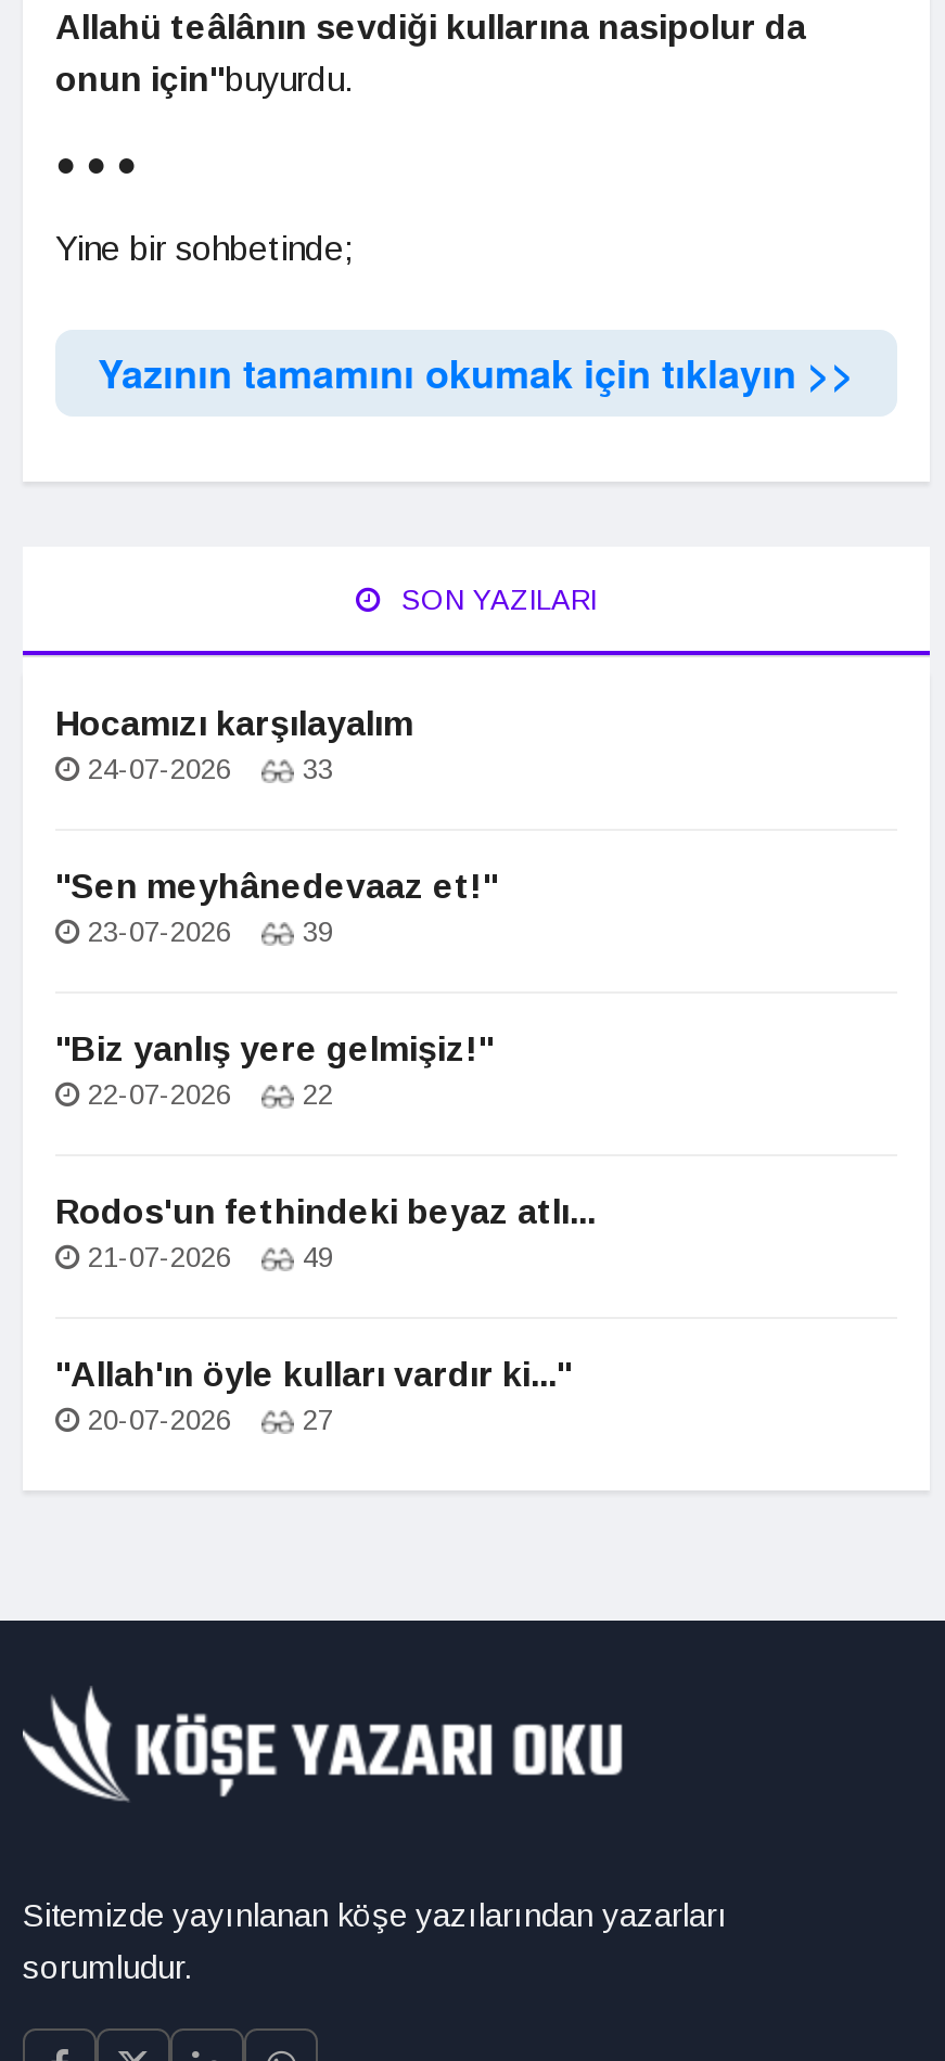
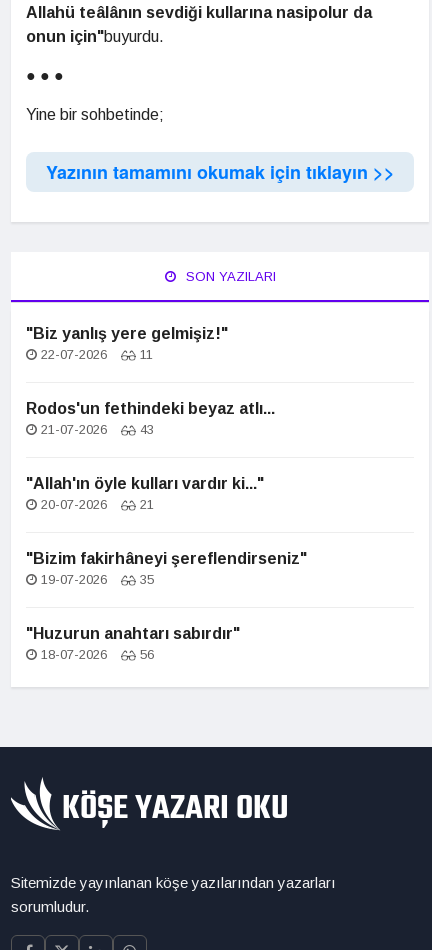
[55,705,498,948] Hocamızı karşılayalım | 24-07-2026 | 33 | "Sen meyhânedevaaz et!" | 23-07-2026 | 39 -> none
moved [55,1030,596,1436] -> [26,325,275,512]: "Biz yanlış yere gelmişiz!" | 22-07-2026 | Rodos'un fethindeki beyaz atlı... | 21-07-2026 | "Allah'ın öyle kulları vardır ki..." | 20-07-2026
[79,1078,333,1111] 22-07-2026 22 -> [37,347,153,362] 22-07-2026 11
[79,1241,333,1273] 21-07-2026 49 -> [37,422,154,437] 21-07-2026 43
[294,1404,333,1436] 27 -> [26,497,307,662] 21 | "Bizim fakirhâneyi şereflendirseniz" | 19-07-2026 | 35 | "Huzurun anahtarı sabırdır" | 18-07-2026 | 56

